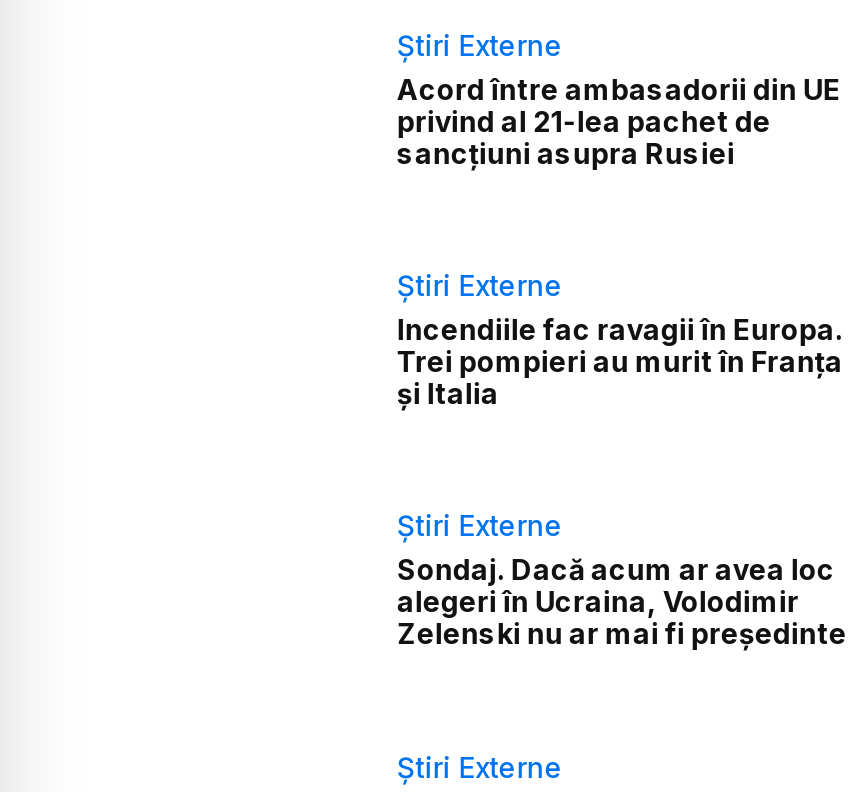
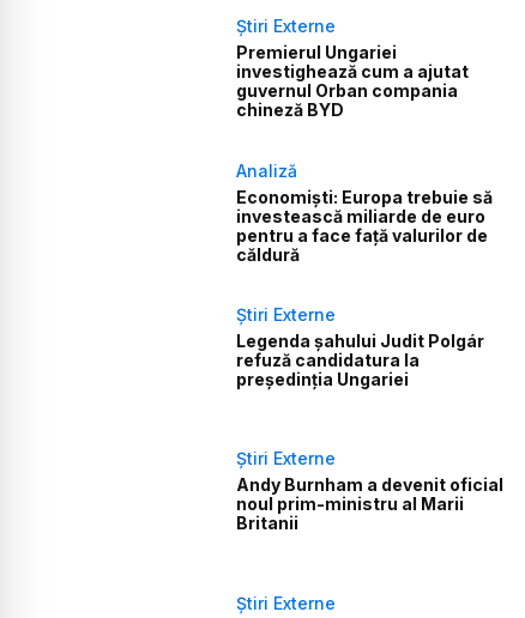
[397,72,841,170] Acord între ambasadorii din UE | privind al 21-lea pachet de | sancțiuni asupra Rusiei -> [237,43,493,264] Premierul Ungariei | investighează cum a ajutat | guvernul Orban compania | chineză BYD | Analiză | Economiști: Europa trebuie să | investească miliarde de euro | pentru a face față valurilor de | căldură
[397,313,843,411] Incendiile fac ravagii în Europa. | Trei pompieri au murit în Franța | și Italia -> [237,331,485,389] Legenda șahului Judit Polgár | refuză candidatura la | președinția Ungariei
[397,553,847,651] Sondaj. Dacă acum ar avea loc | alegeri în Ucraina, Volodimir | Zelenski nu ar mai fi președinte -> [237,475,504,534] Andy Burnham a devenit oficial | noul prim-ministru al Marii | Britanii

